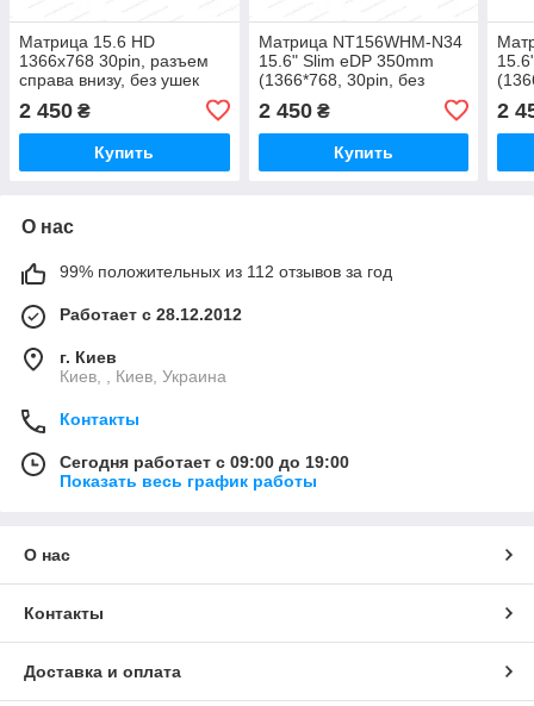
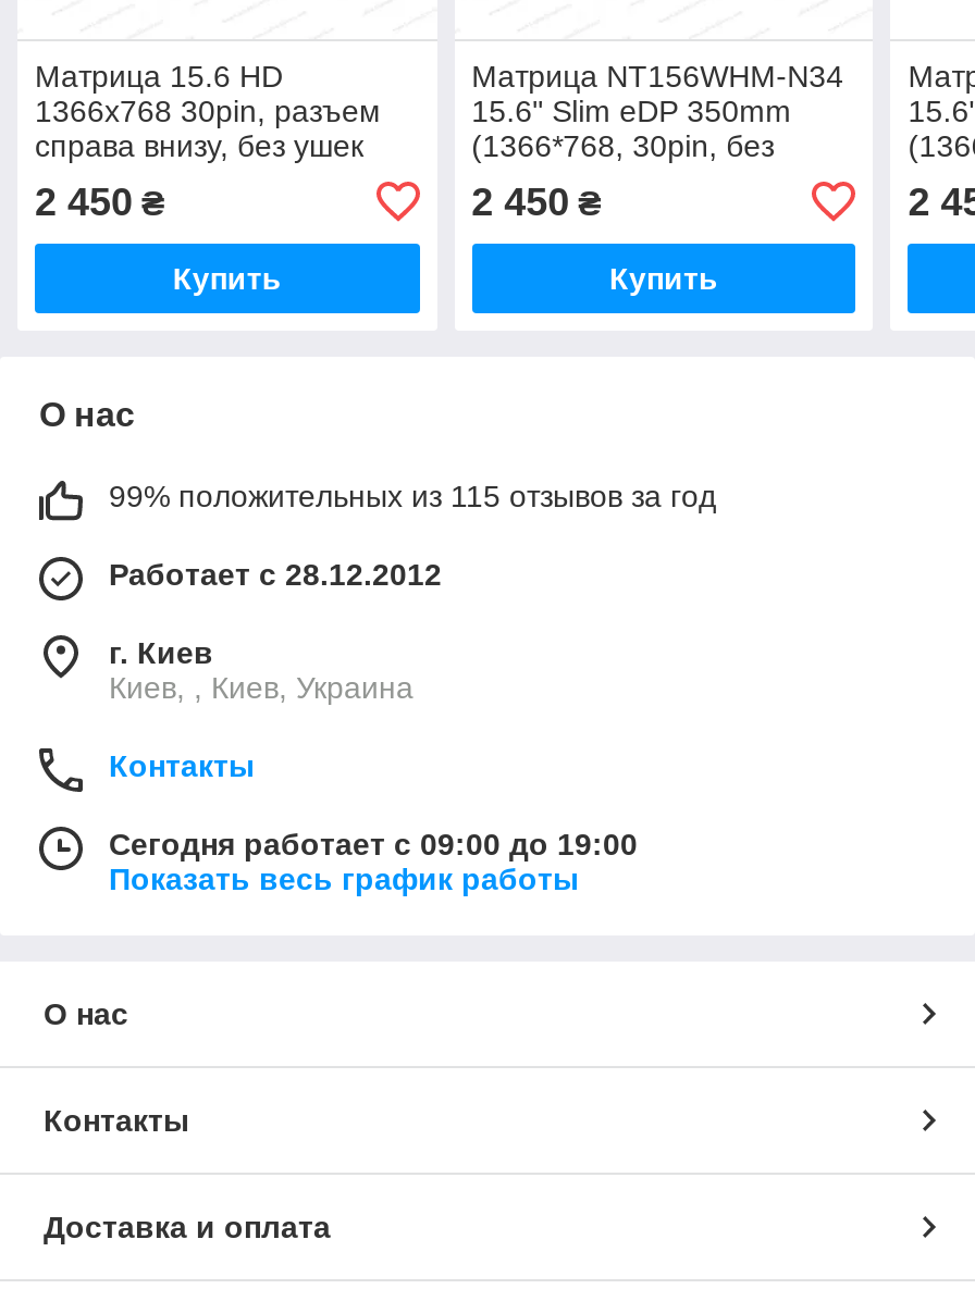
[60,262,392,281] 99% положительных из 112 отзывов за год -> [109,478,716,513] 99% положительных из 115 отзывов за год

